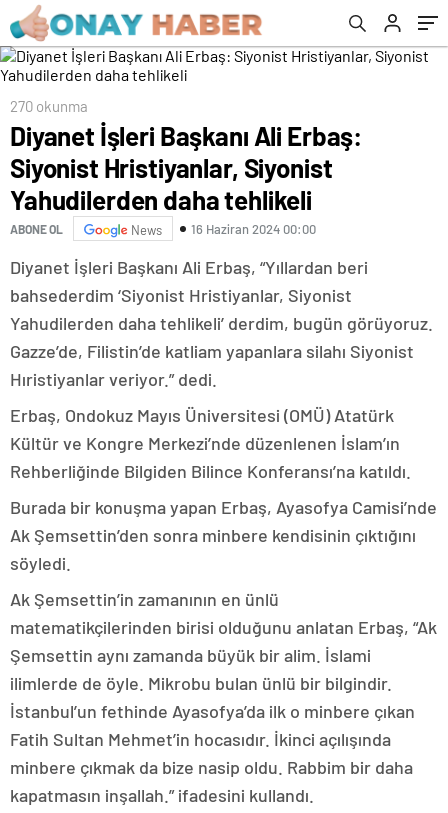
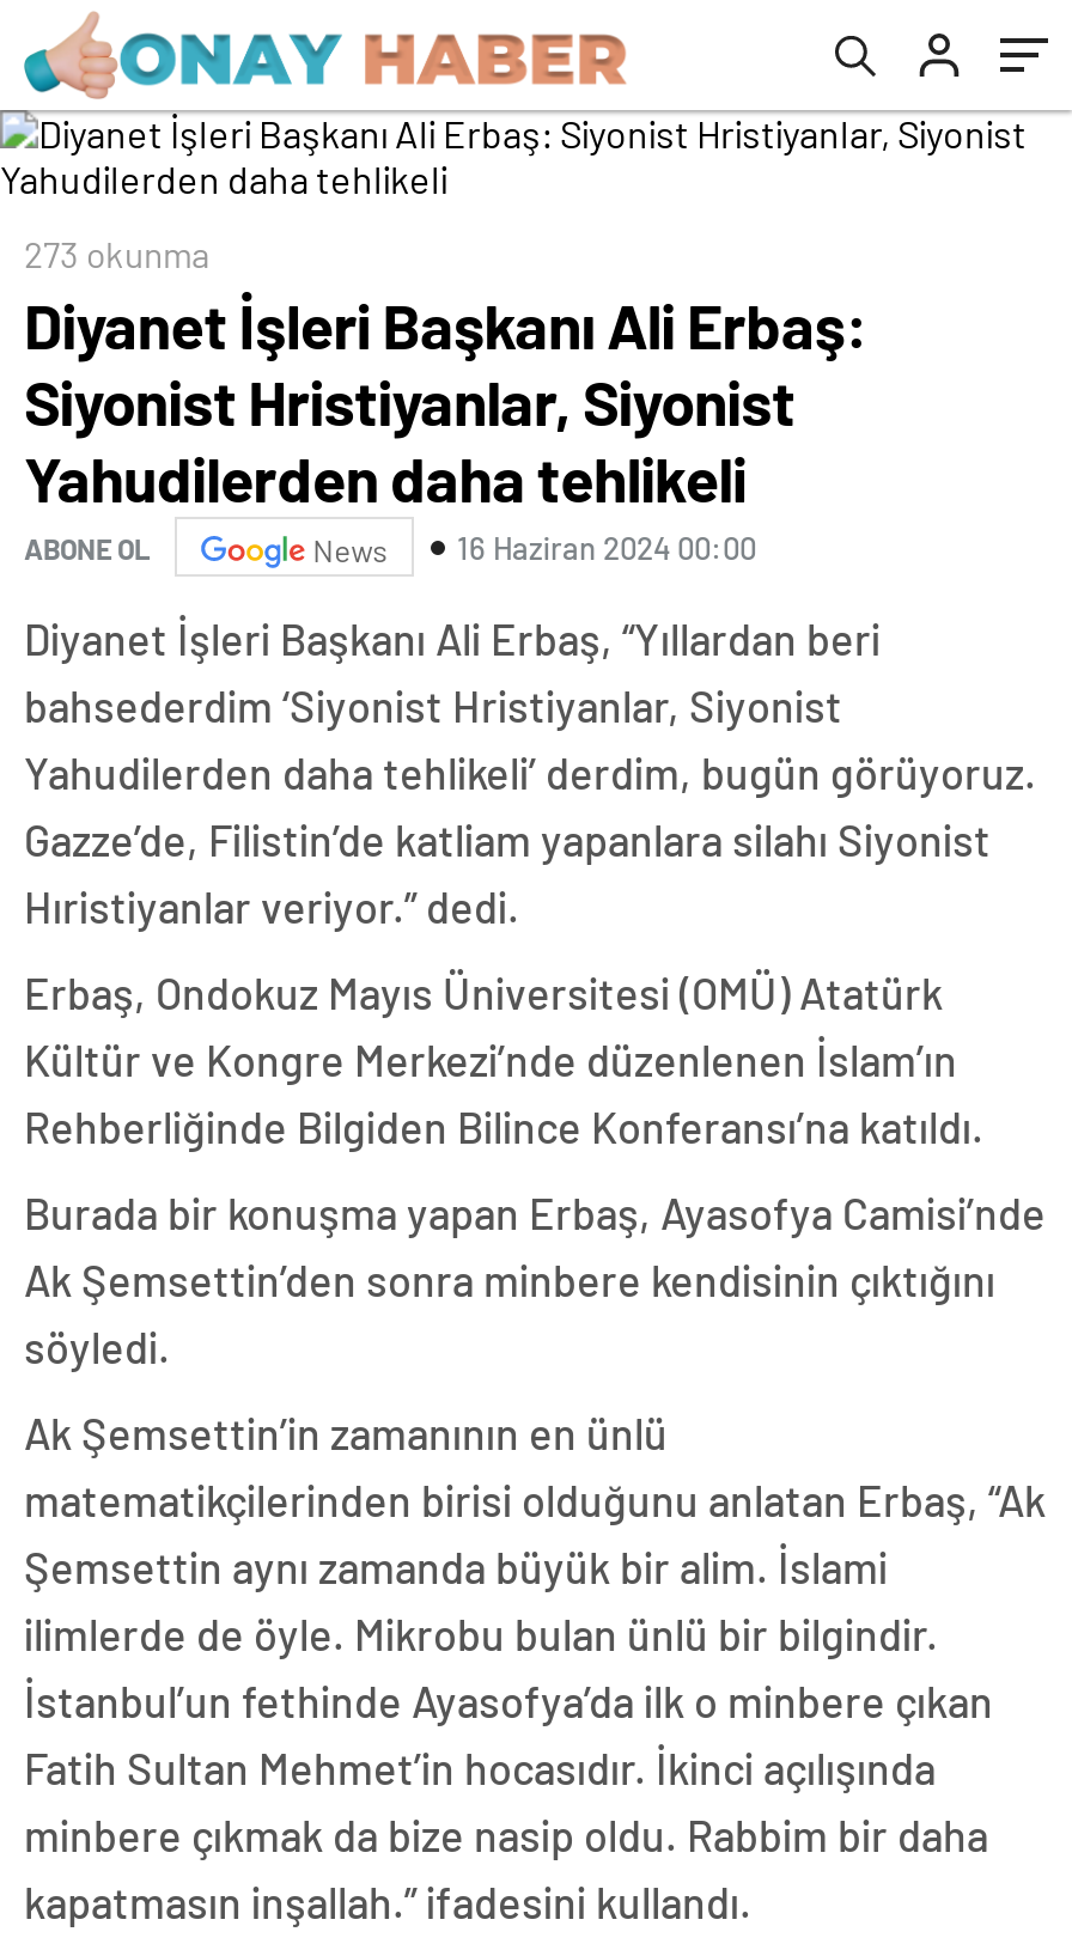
[10,97,88,115] 270 okunma -> [24,232,211,275] 273 okunma

